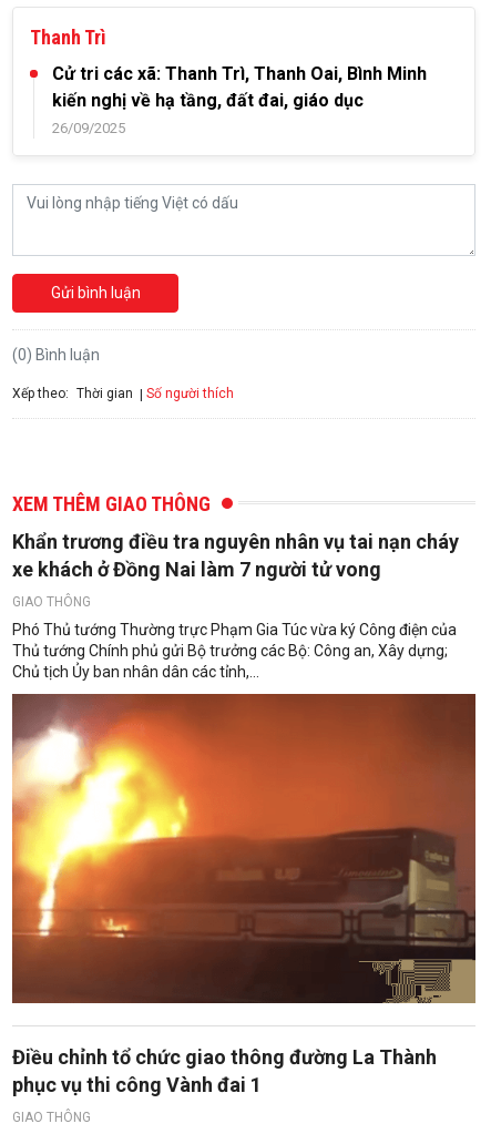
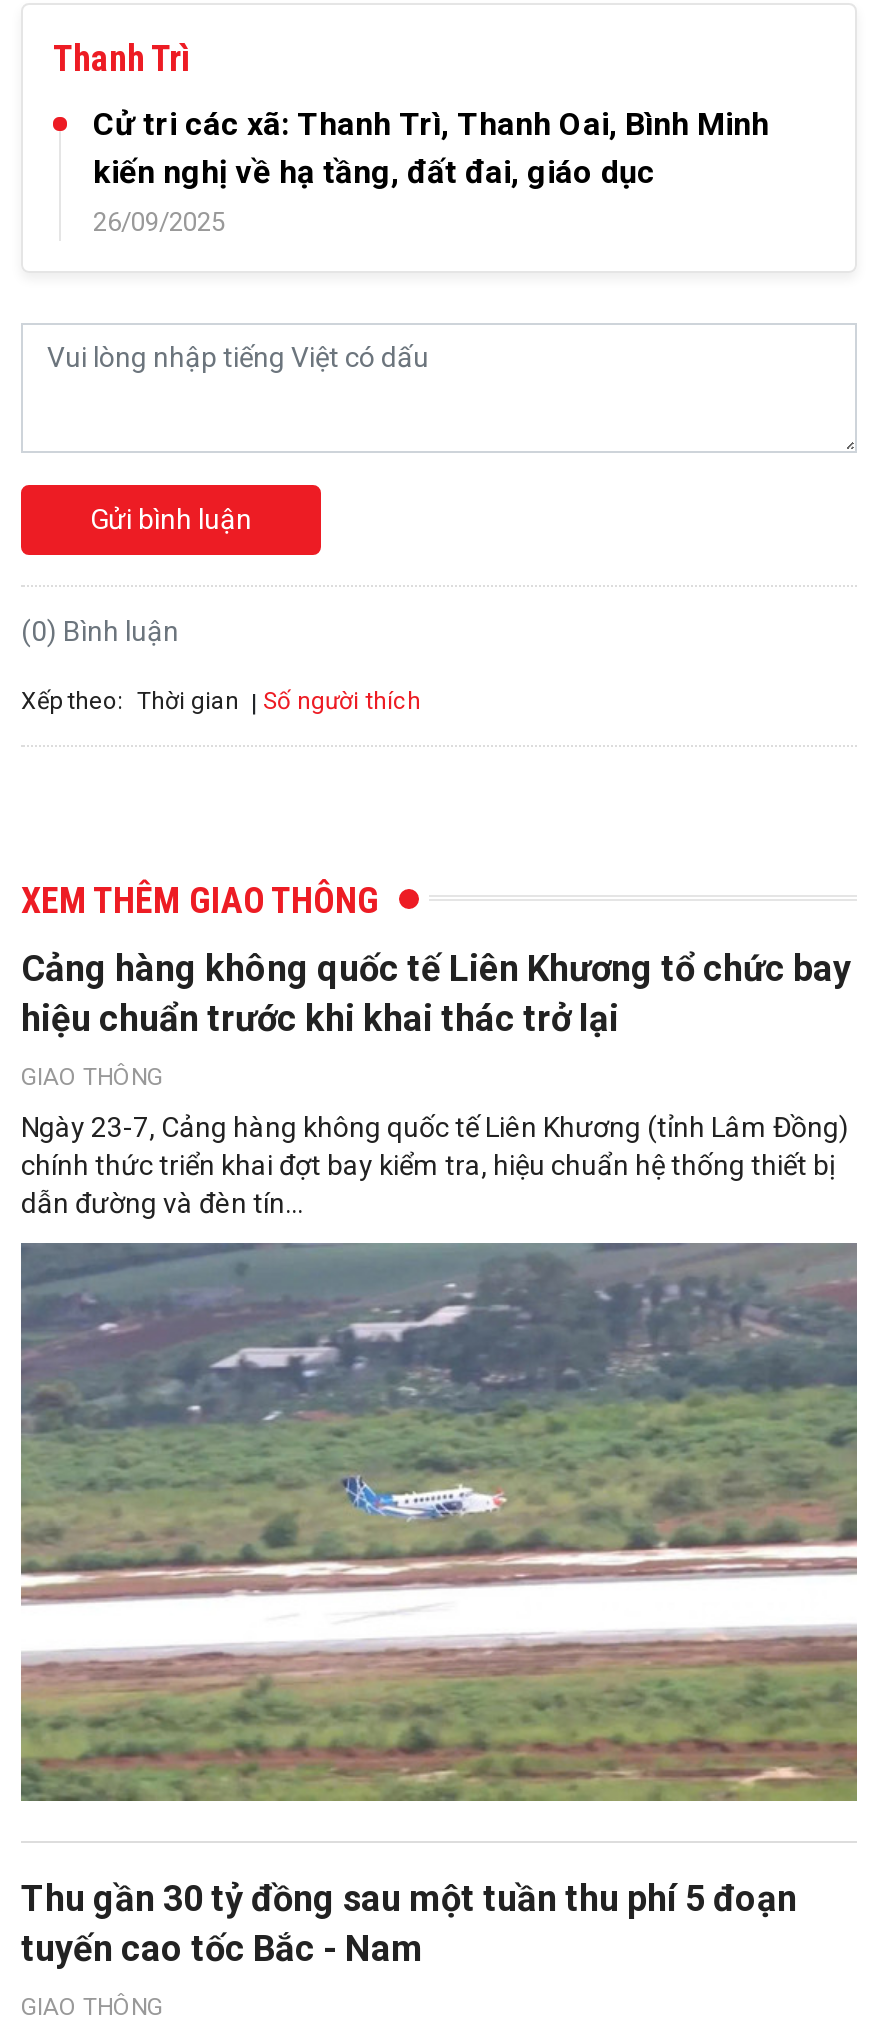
[12,530,459,581] Khẩn trương điều tra nguyên nhân vụ tai nạn cháy | xe khách ở Đồng Nai làm 7 người tử vong -> [21,947,851,1039] Cảng hàng không quốc tế Liên Khương tổ chức bay | hiệu chuẩn trước khi khai thác trở lại
[12,621,457,681] Phó Thủ tướng Thường trực Phạm Gia Túc vừa ký Công điện của | Thủ tướng Chính phủ gửi Bộ trưởng các Bộ: Công an, Xây dựng; | Chủ tịch Ủy ban nhân dân các tỉnh,... -> [21,1111,849,1219] Ngày 23-7, Cảng hàng không quốc tế Liên Khương (tỉnh Lâm Đồng) | chính thức triển khai đợt bay kiểm tra, hiệu chuẩn hệ thống thiết bị | dẫn đường và đèn tín...
[11,693,477,1096] [image] | Điều chỉnh tổ chức giao thông đường La Thành | phục vụ thi công Vành đai 1 -> [19,1241,859,1969] [image] | Thu gần 30 tỷ đồng sau một tuần thu phí 5 đoạn | tuyến cao tốc Bắc - Nam

